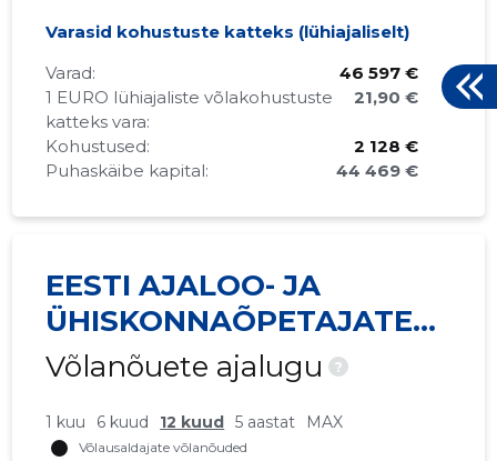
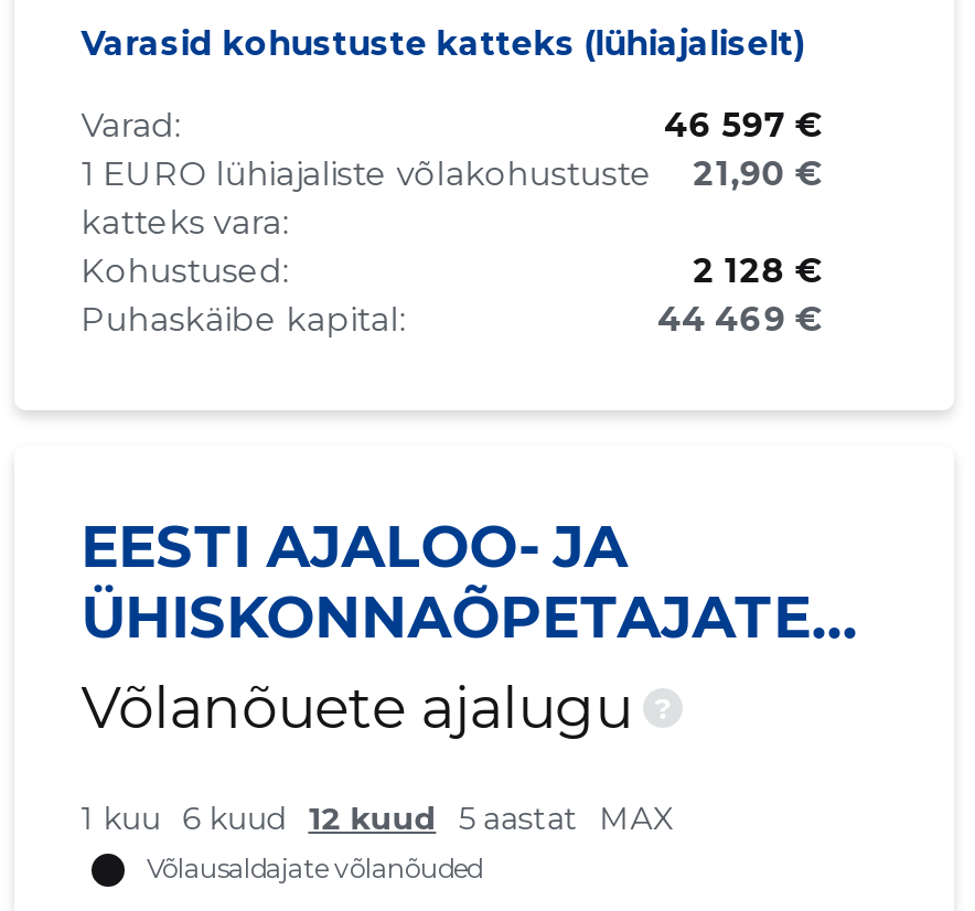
[440,63,494,110] [image] -> none

